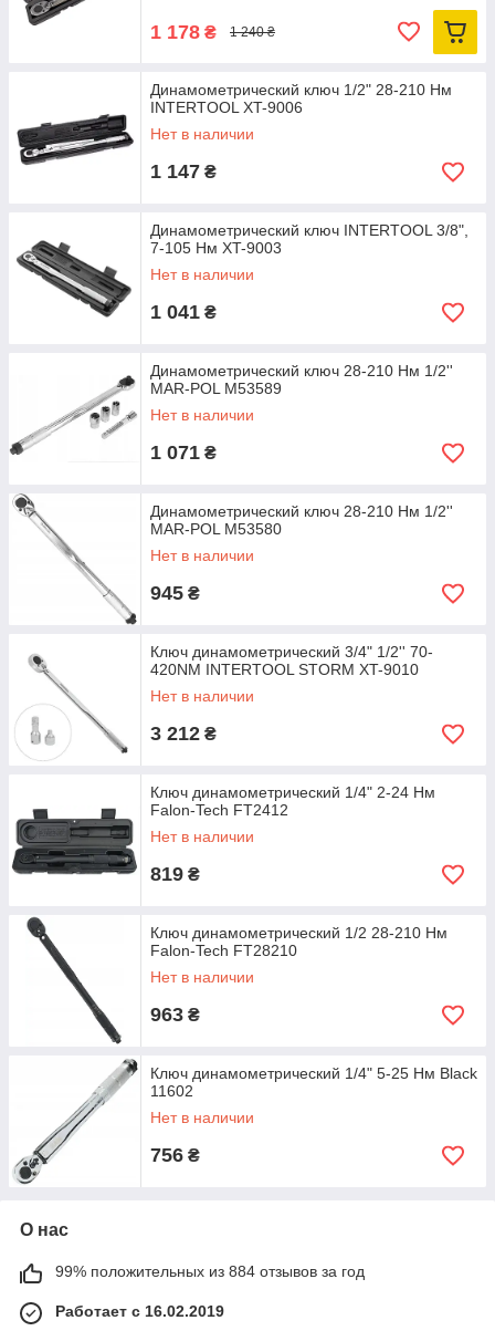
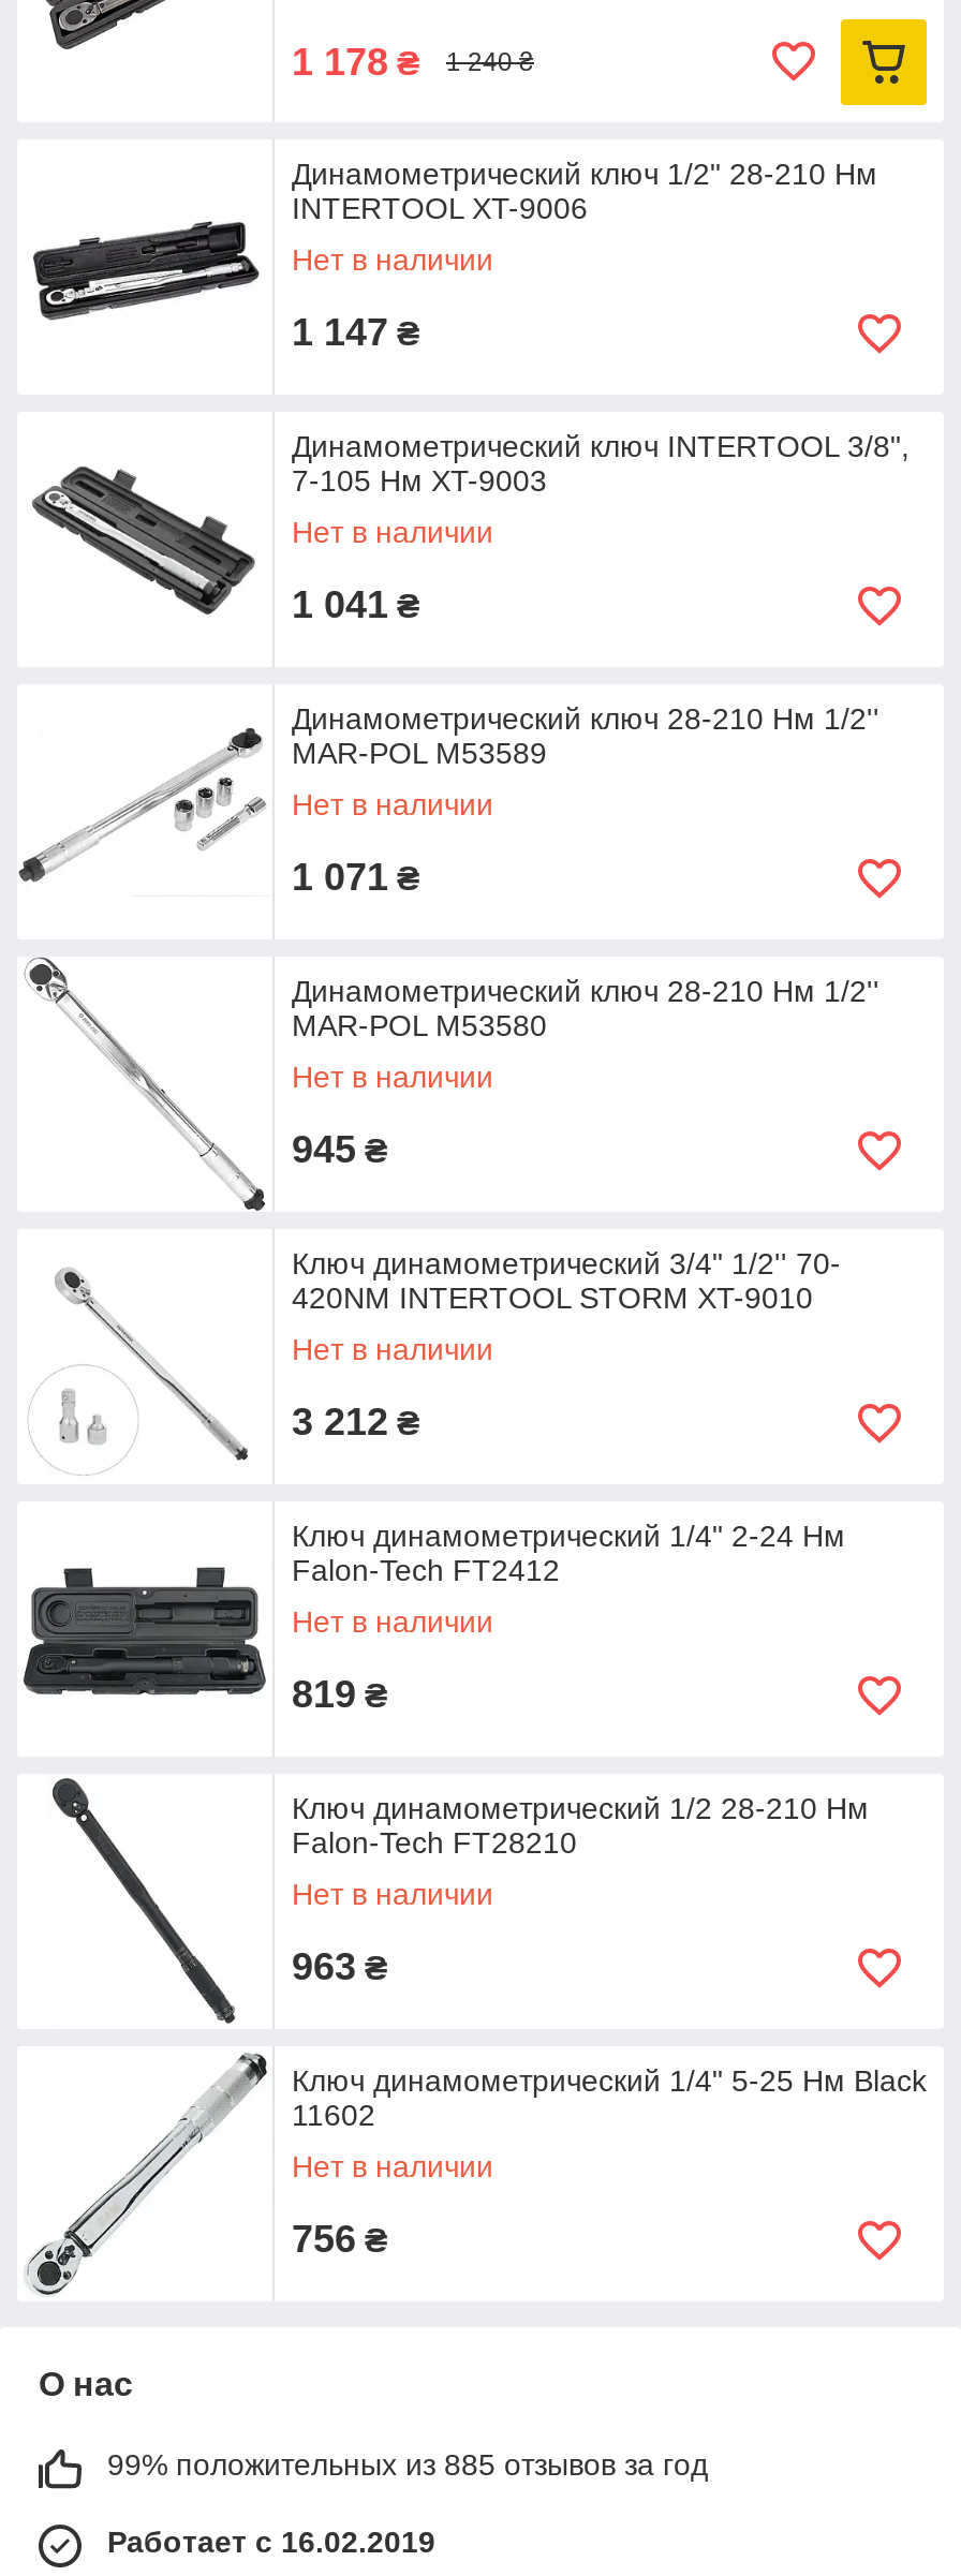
[55,1262,365,1280] 99% положительных из 884 отзывов за год -> [107,2447,708,2482] 99% положительных из 885 отзывов за год

